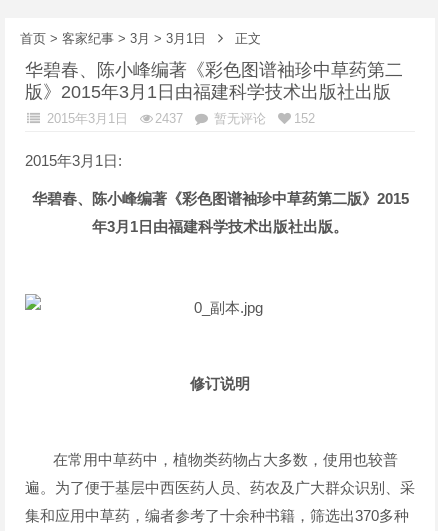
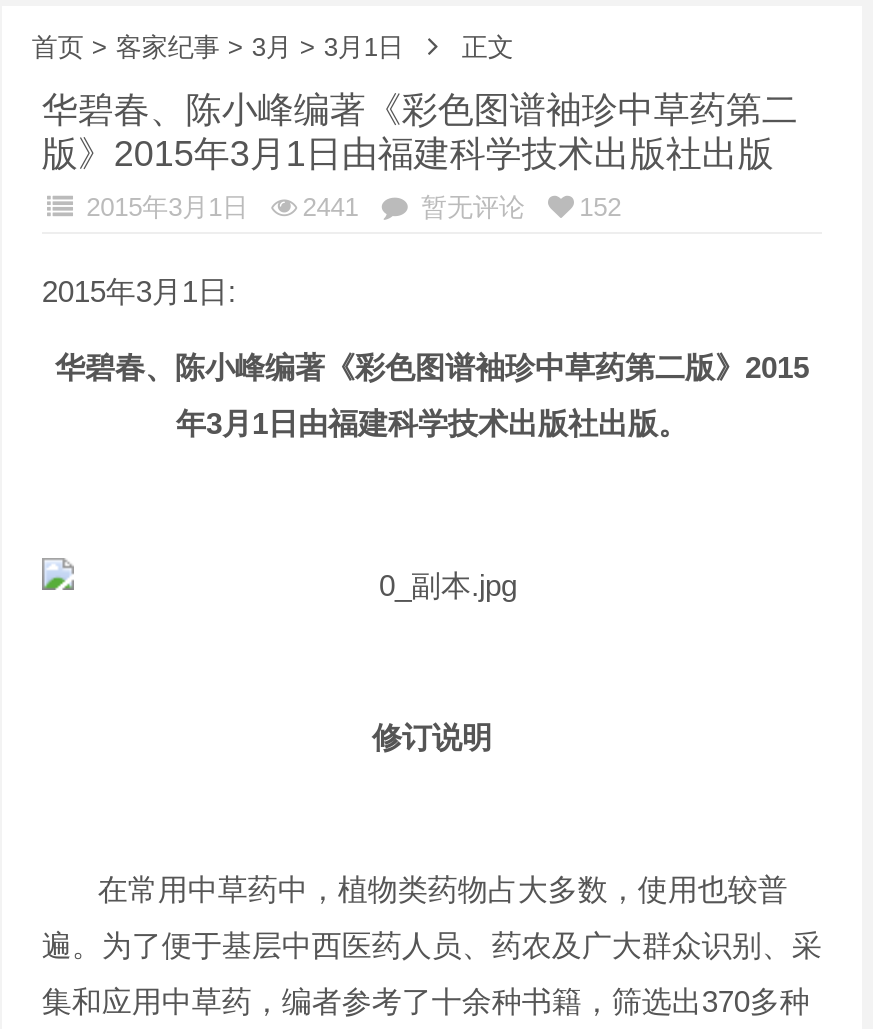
[43,111,315,126] 2015年3月1日 2437 暂无评论 152 -> [78,192,621,222] 2015年3月1日 2441 暂无评论 152

